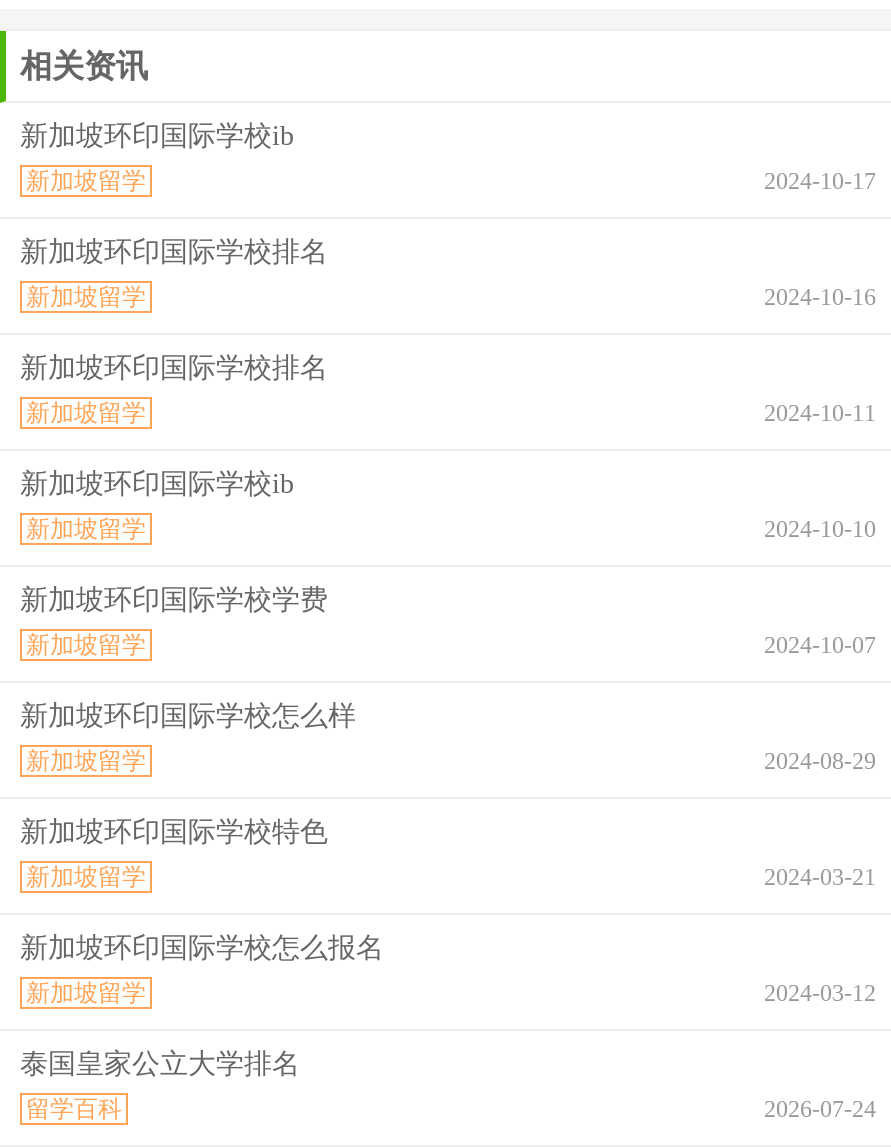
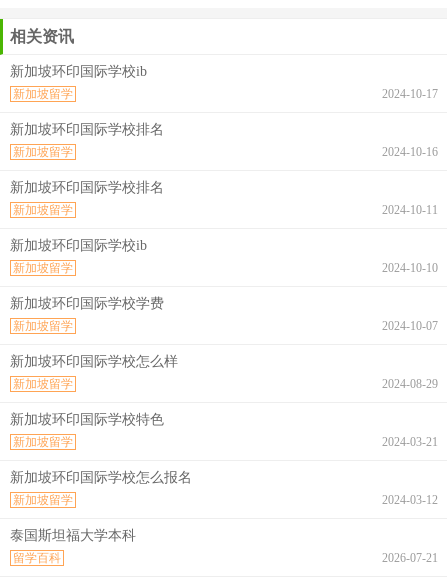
[20,1050,300,1080] 泰国皇家公立大学排名 -> [10,528,136,543] 泰国斯坦福大学本科
[764,1096,876,1124] 2026-07-24 -> [382,551,438,565] 2026-07-21

